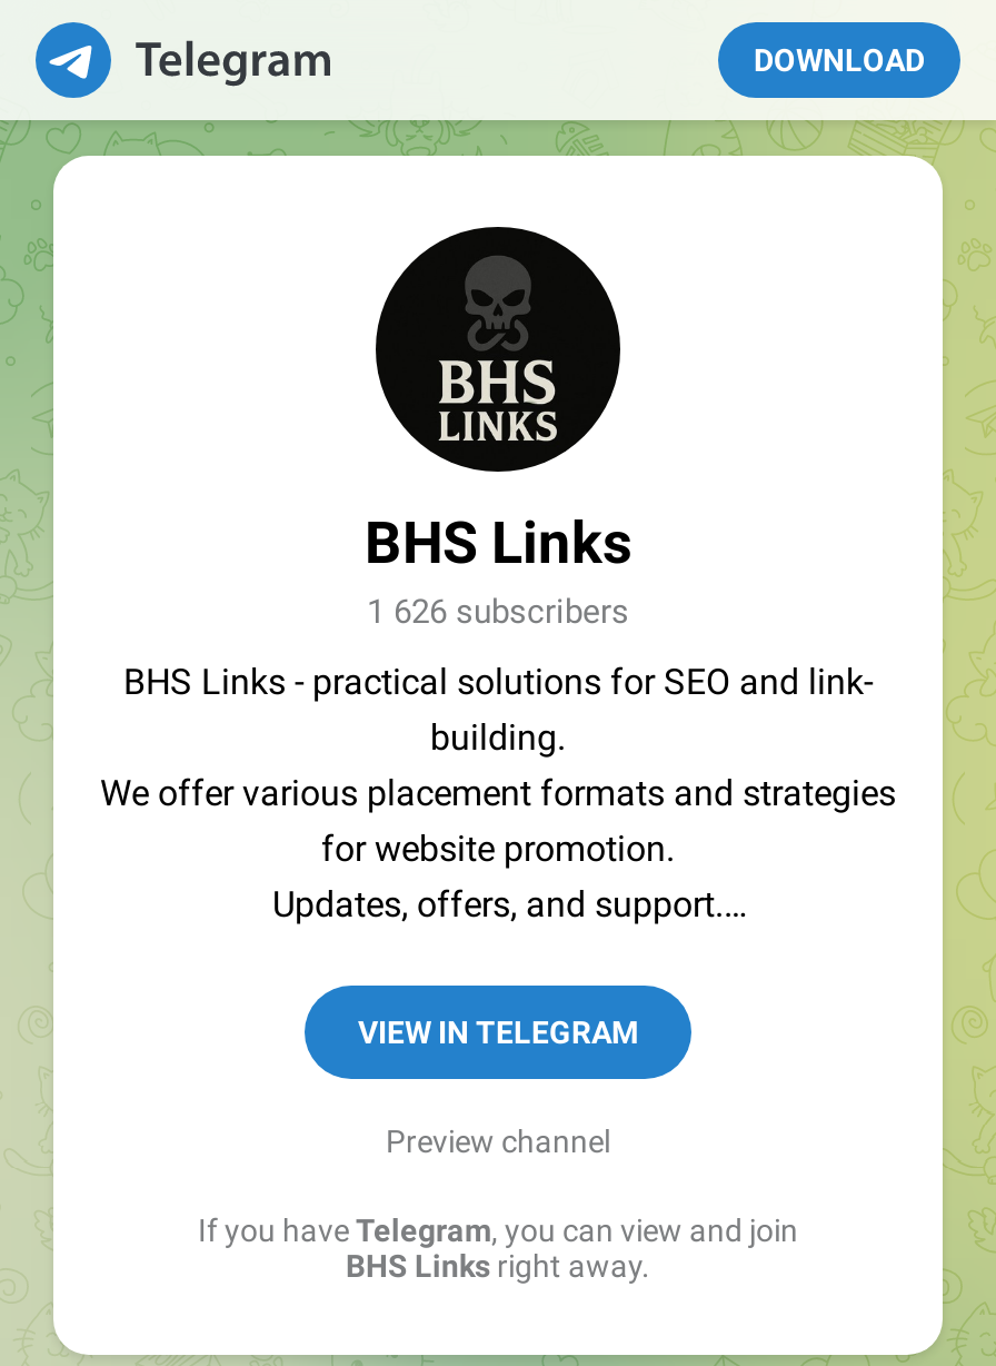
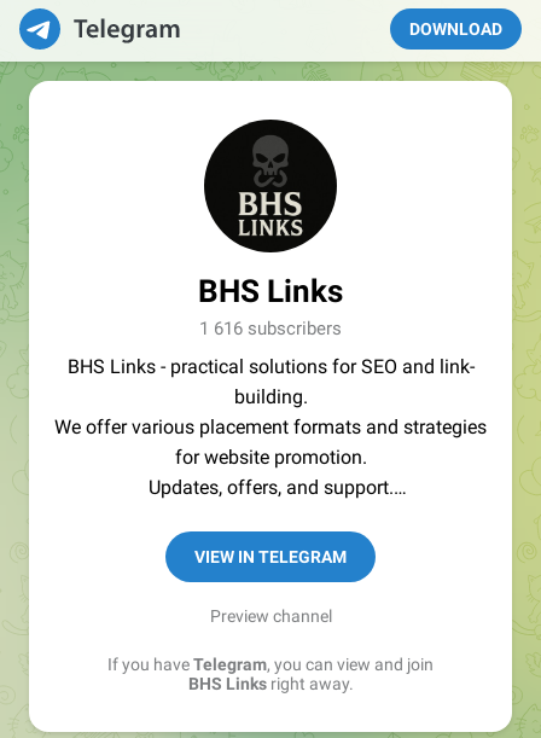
[367,592,629,632] 1 626 subscribers -> [199,318,342,339] 1 616 subscribers

